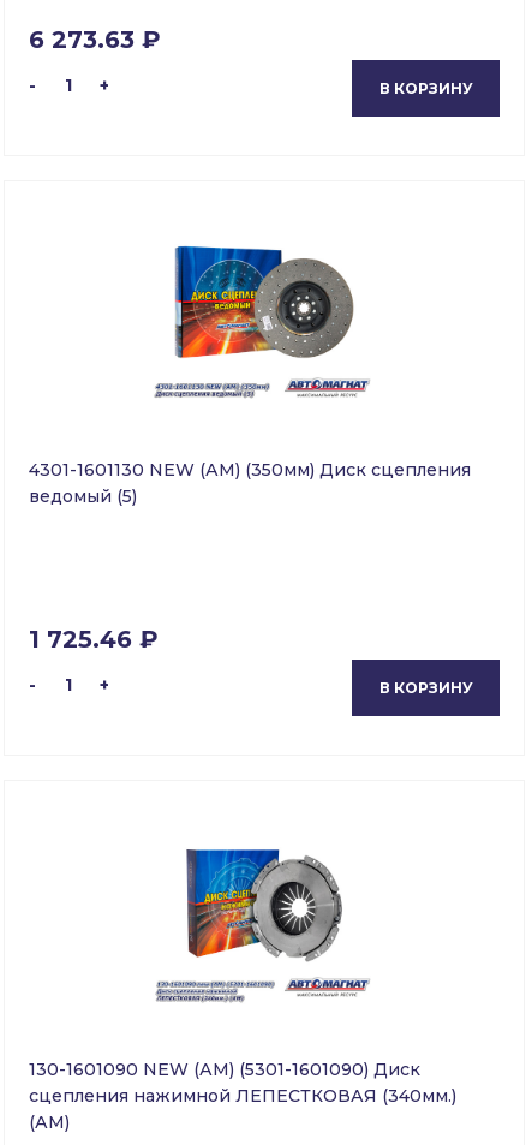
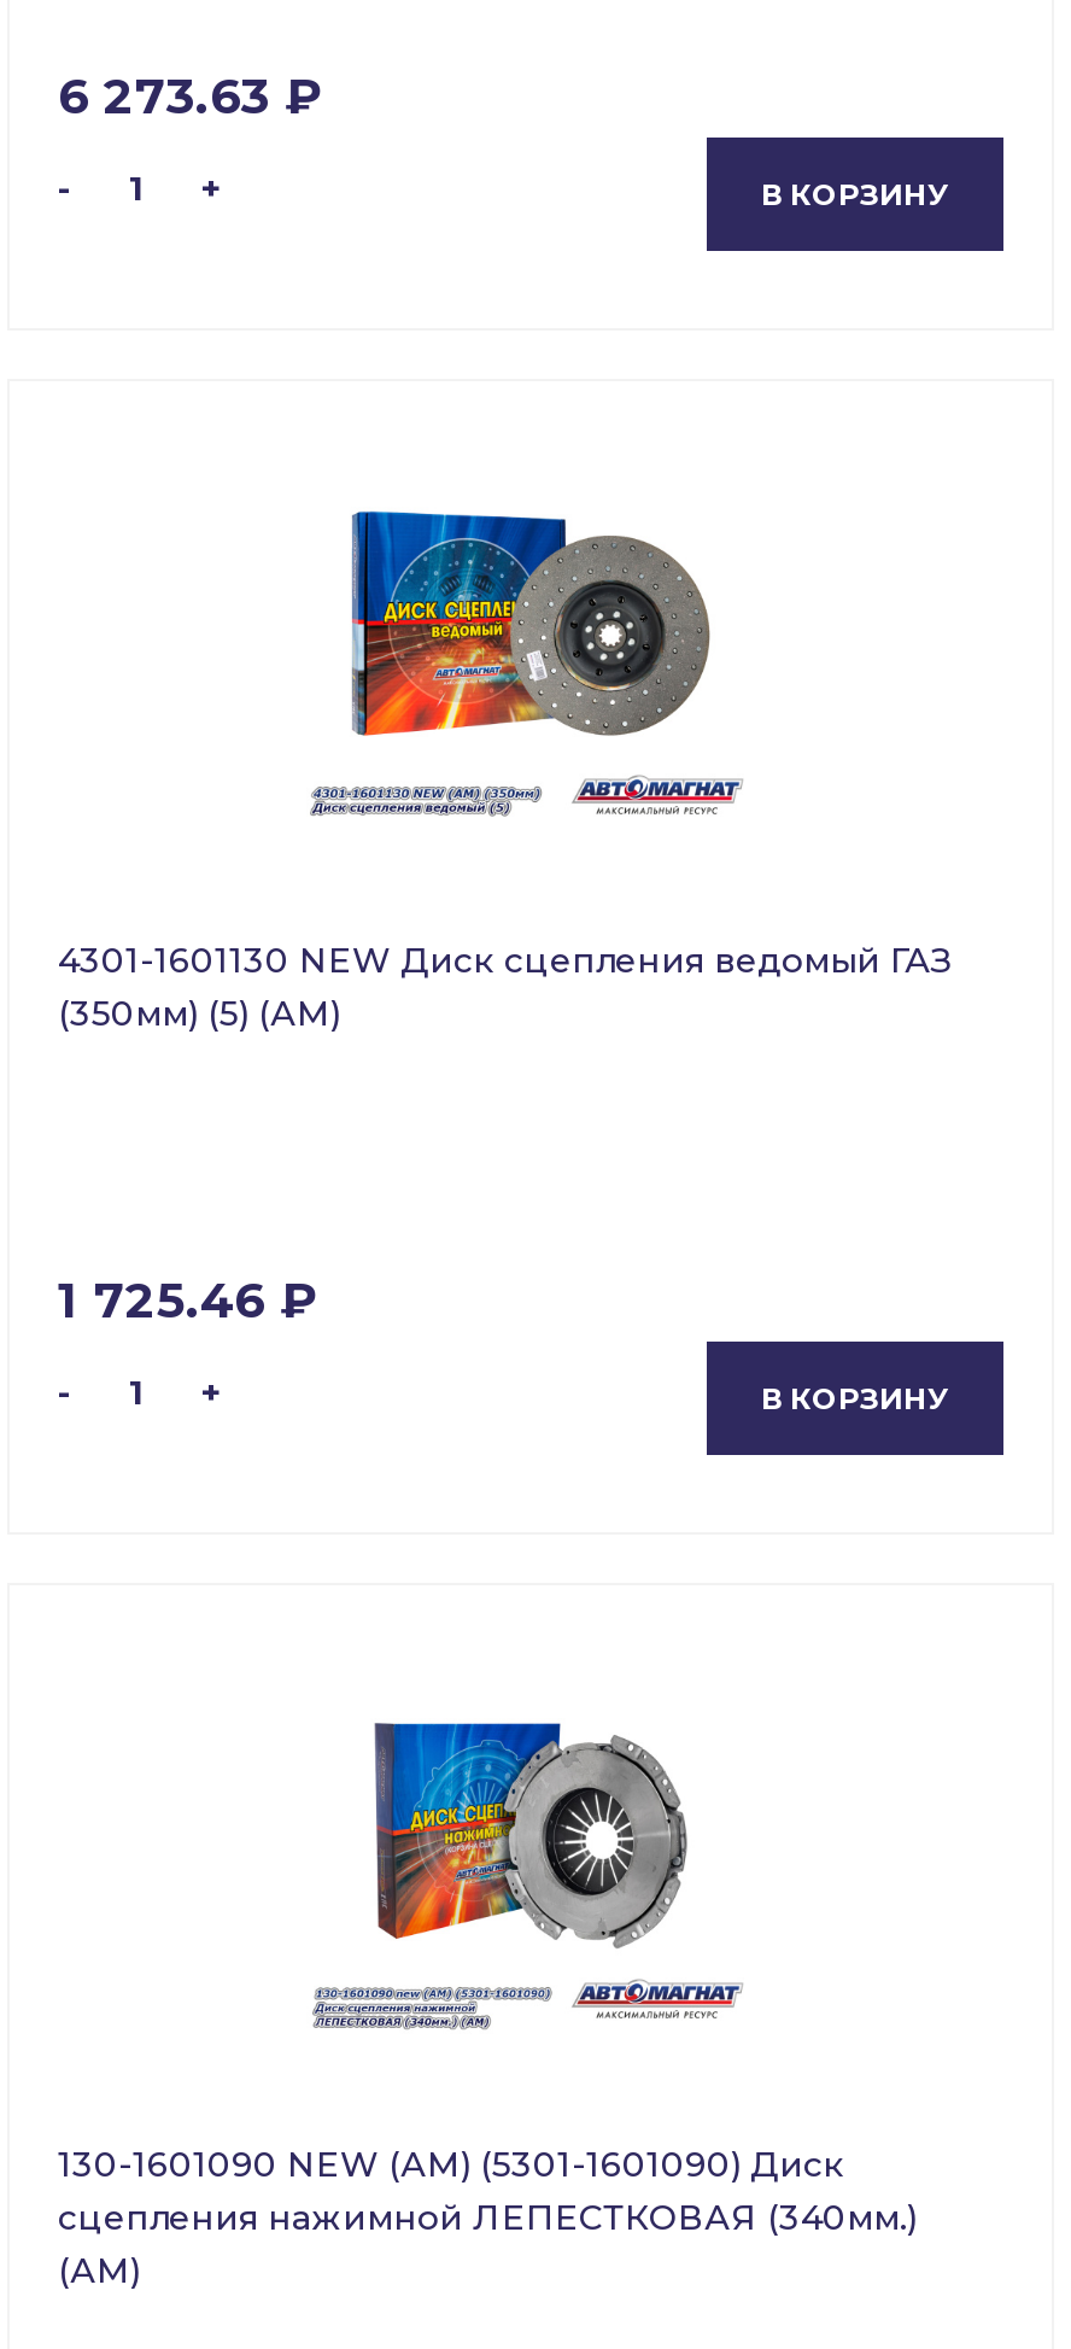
[29,459,471,507] 4301-1601130 NEW (АМ) (350мм) Диск сцепления | ведомый (5) -> [58,939,950,1035] 4301-1601130 NEW Диск сцепления ведомый ГАЗ | (350мм) (5) (АМ)

